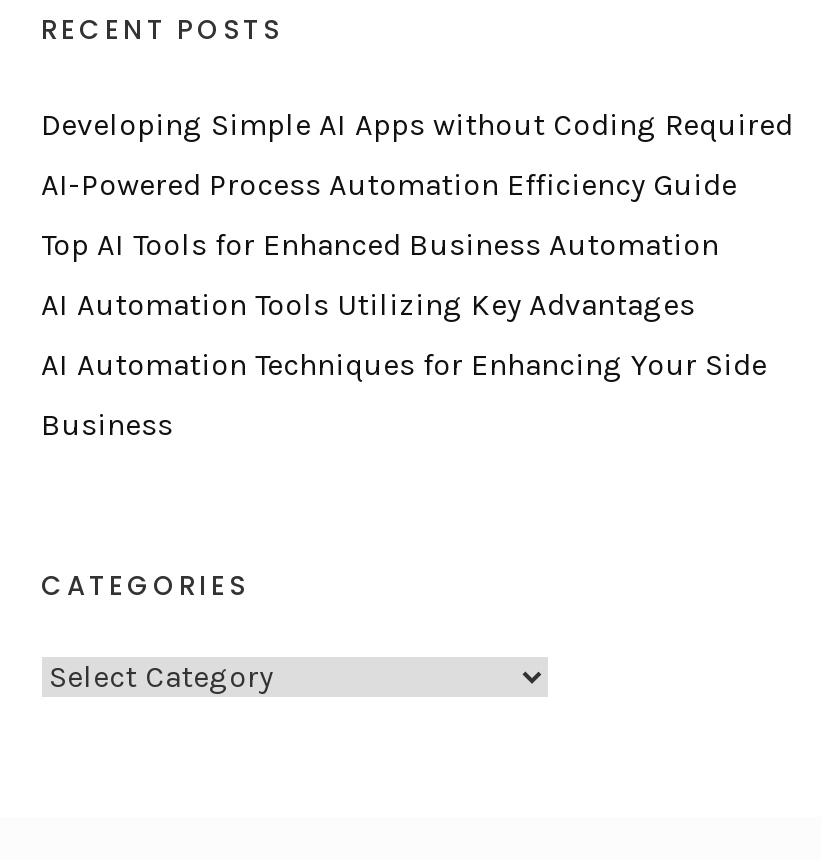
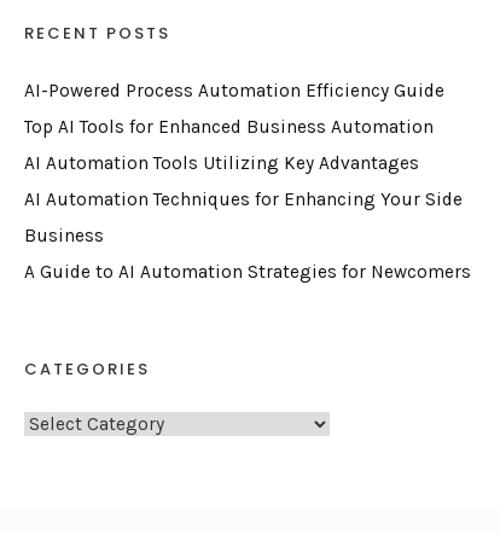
[41,108,793,144] Developing Simple AI Apps without Coding Required -> none
moved [41,168,767,444] -> [24,80,462,246]: AI-Powered Process Automation Efficiency Guide | Top AI Tools for Enhanced Business Automation | AI Automation Tools Utilizing Key Advantages | AI Automation Techniques for Enhancing Your Side | Business
none -> [24,261,470,283] A Guide to AI Automation Strategies for Newcomers

